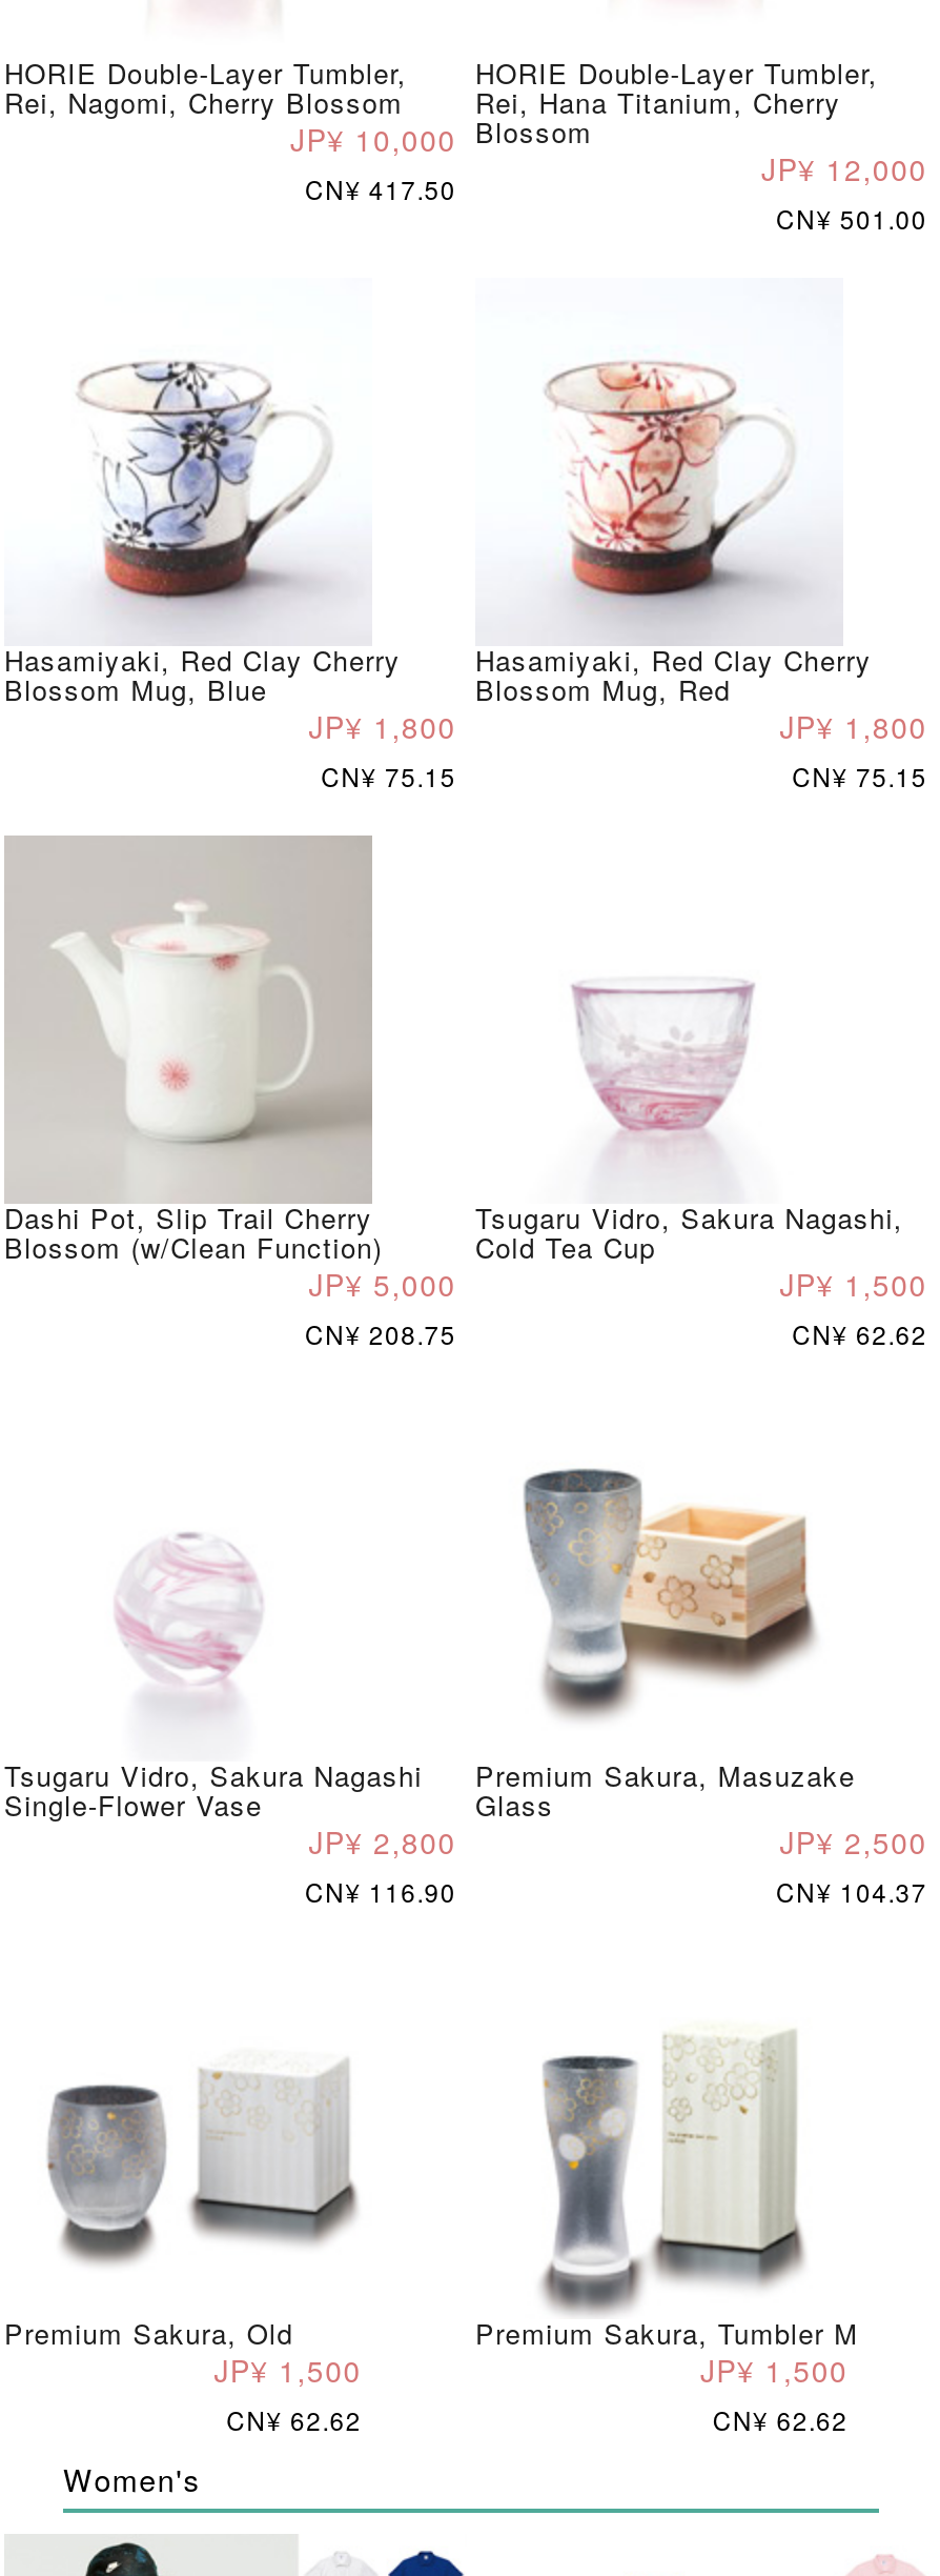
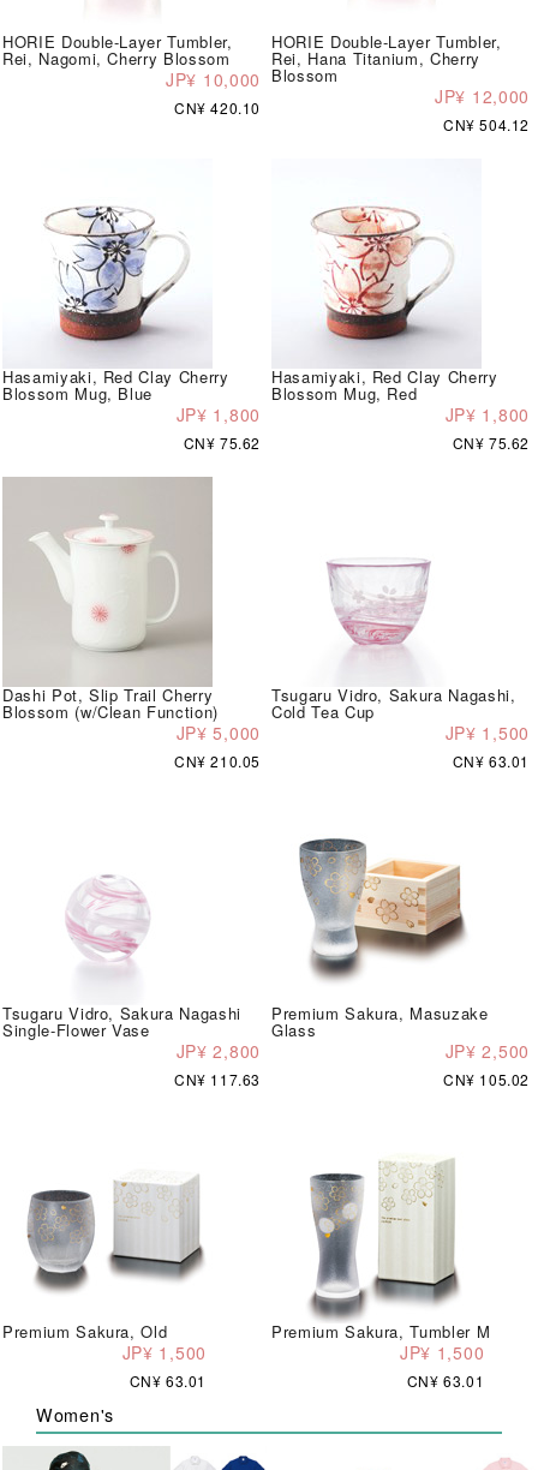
[305,169,456,205] CN¥ 417.50 -> [174,97,261,117] CN¥ 420.10
[776,199,927,235] CN¥ 501.00 -> [443,113,530,134] CN¥ 504.12
[321,757,456,792] CN¥ 75.15 -> [183,432,261,452] CN¥ 75.62
[792,757,927,792] CN¥ 75.15 -> [452,432,530,452] CN¥ 75.62
[305,1314,456,1350] CN¥ 208.75 -> [174,750,261,770] CN¥ 210.05
[792,1314,927,1350] CN¥ 62.62 -> [452,750,530,770] CN¥ 63.01
[305,1872,456,1908] CN¥ 116.90 -> [174,1068,261,1089] CN¥ 117.63
[776,1872,927,1908] CN¥ 104.37 -> [443,1068,530,1089] CN¥ 105.02
[226,2400,362,2436] CN¥ 62.62 -> [129,1370,207,1390] CN¥ 63.01
[712,2400,848,2436] CN¥ 62.62 -> [407,1370,484,1390] CN¥ 63.01

